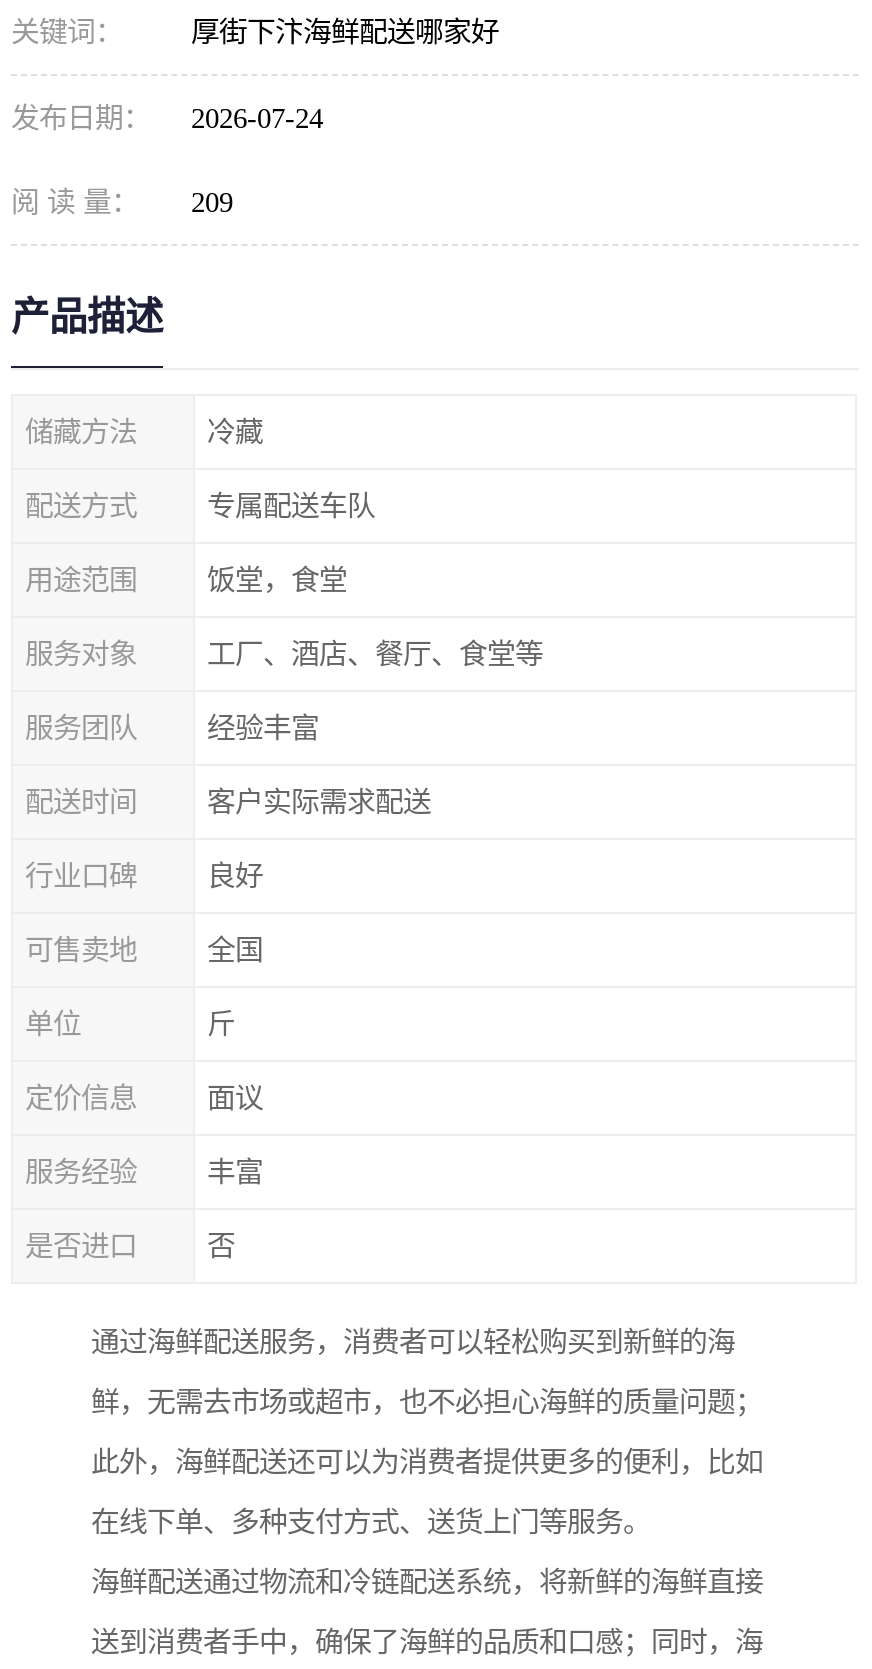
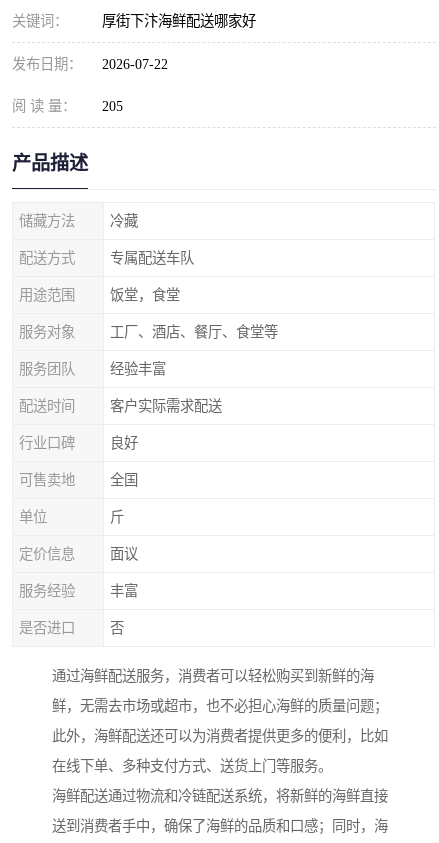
[11,102,323,134] 发布日期： 2026-07-24 -> [12,56,168,72] 发布日期： 2026-07-22
[11,186,233,218] 阅 读 量： 209 -> [12,98,123,114] 阅 读 量： 205

